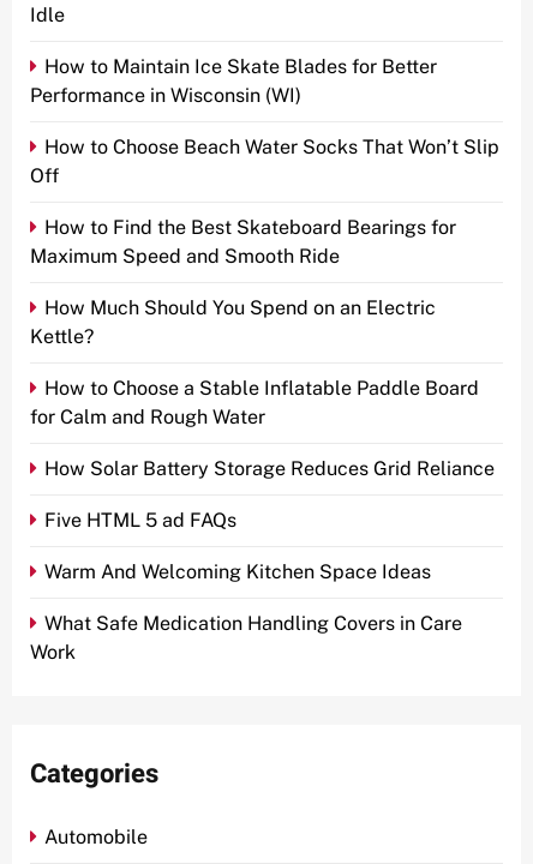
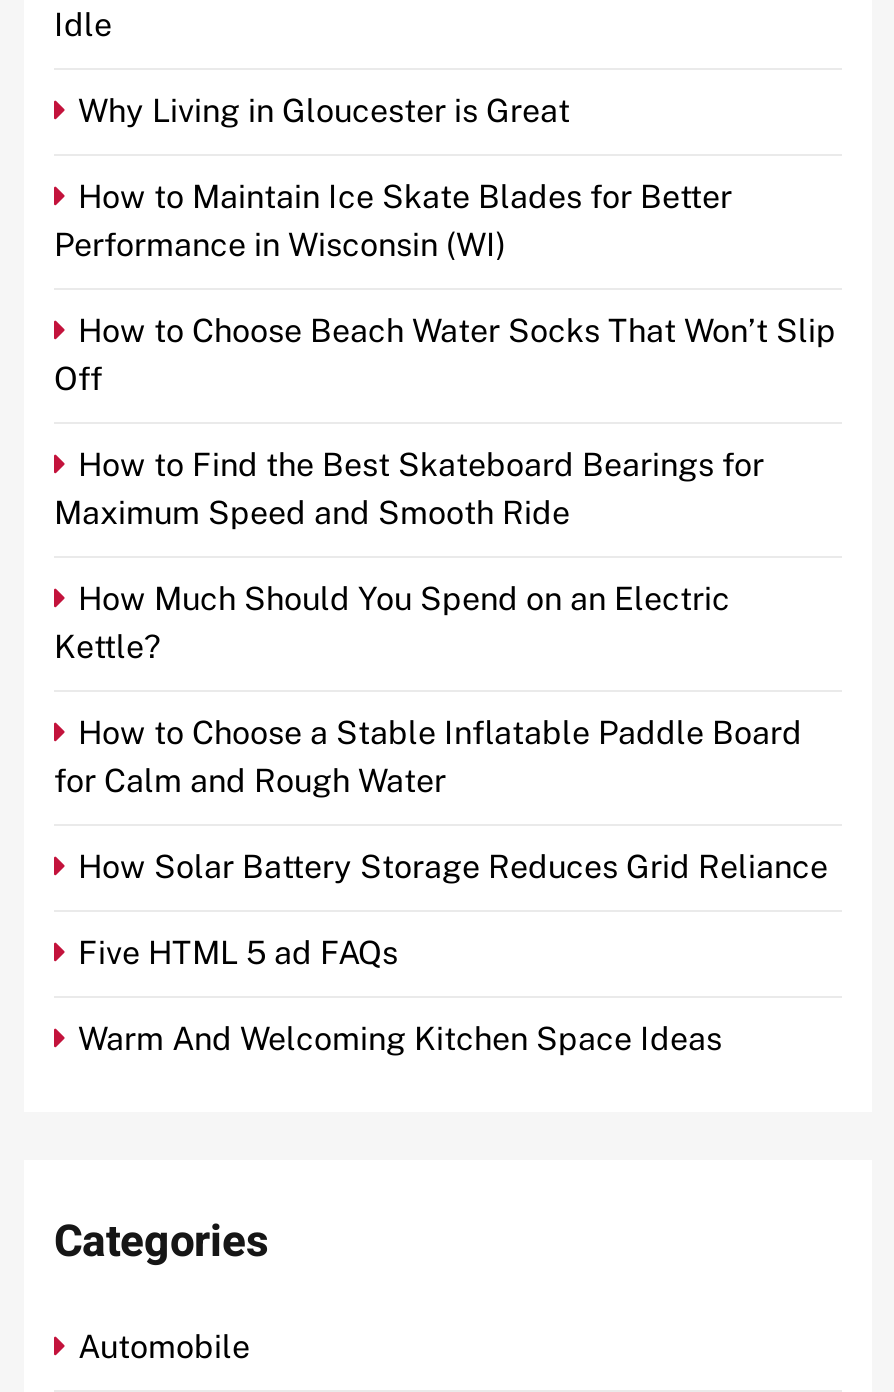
none -> [78,92,570,130] Why Living in Gloucester is Great
moved [30,55,499,583] -> [54,178,836,1058]: How to Maintain Ice Skate Blades for Better | Performance in Wisconsin (WI) | How to Choose Beach Water Socks That Won’t Slip | ... | Five HTML 5 ad FAQs | Warm And Welcoming Kitchen Space Ideas
[30,612,462,664] What Safe Medication Handling Covers in Care | Work -> none

